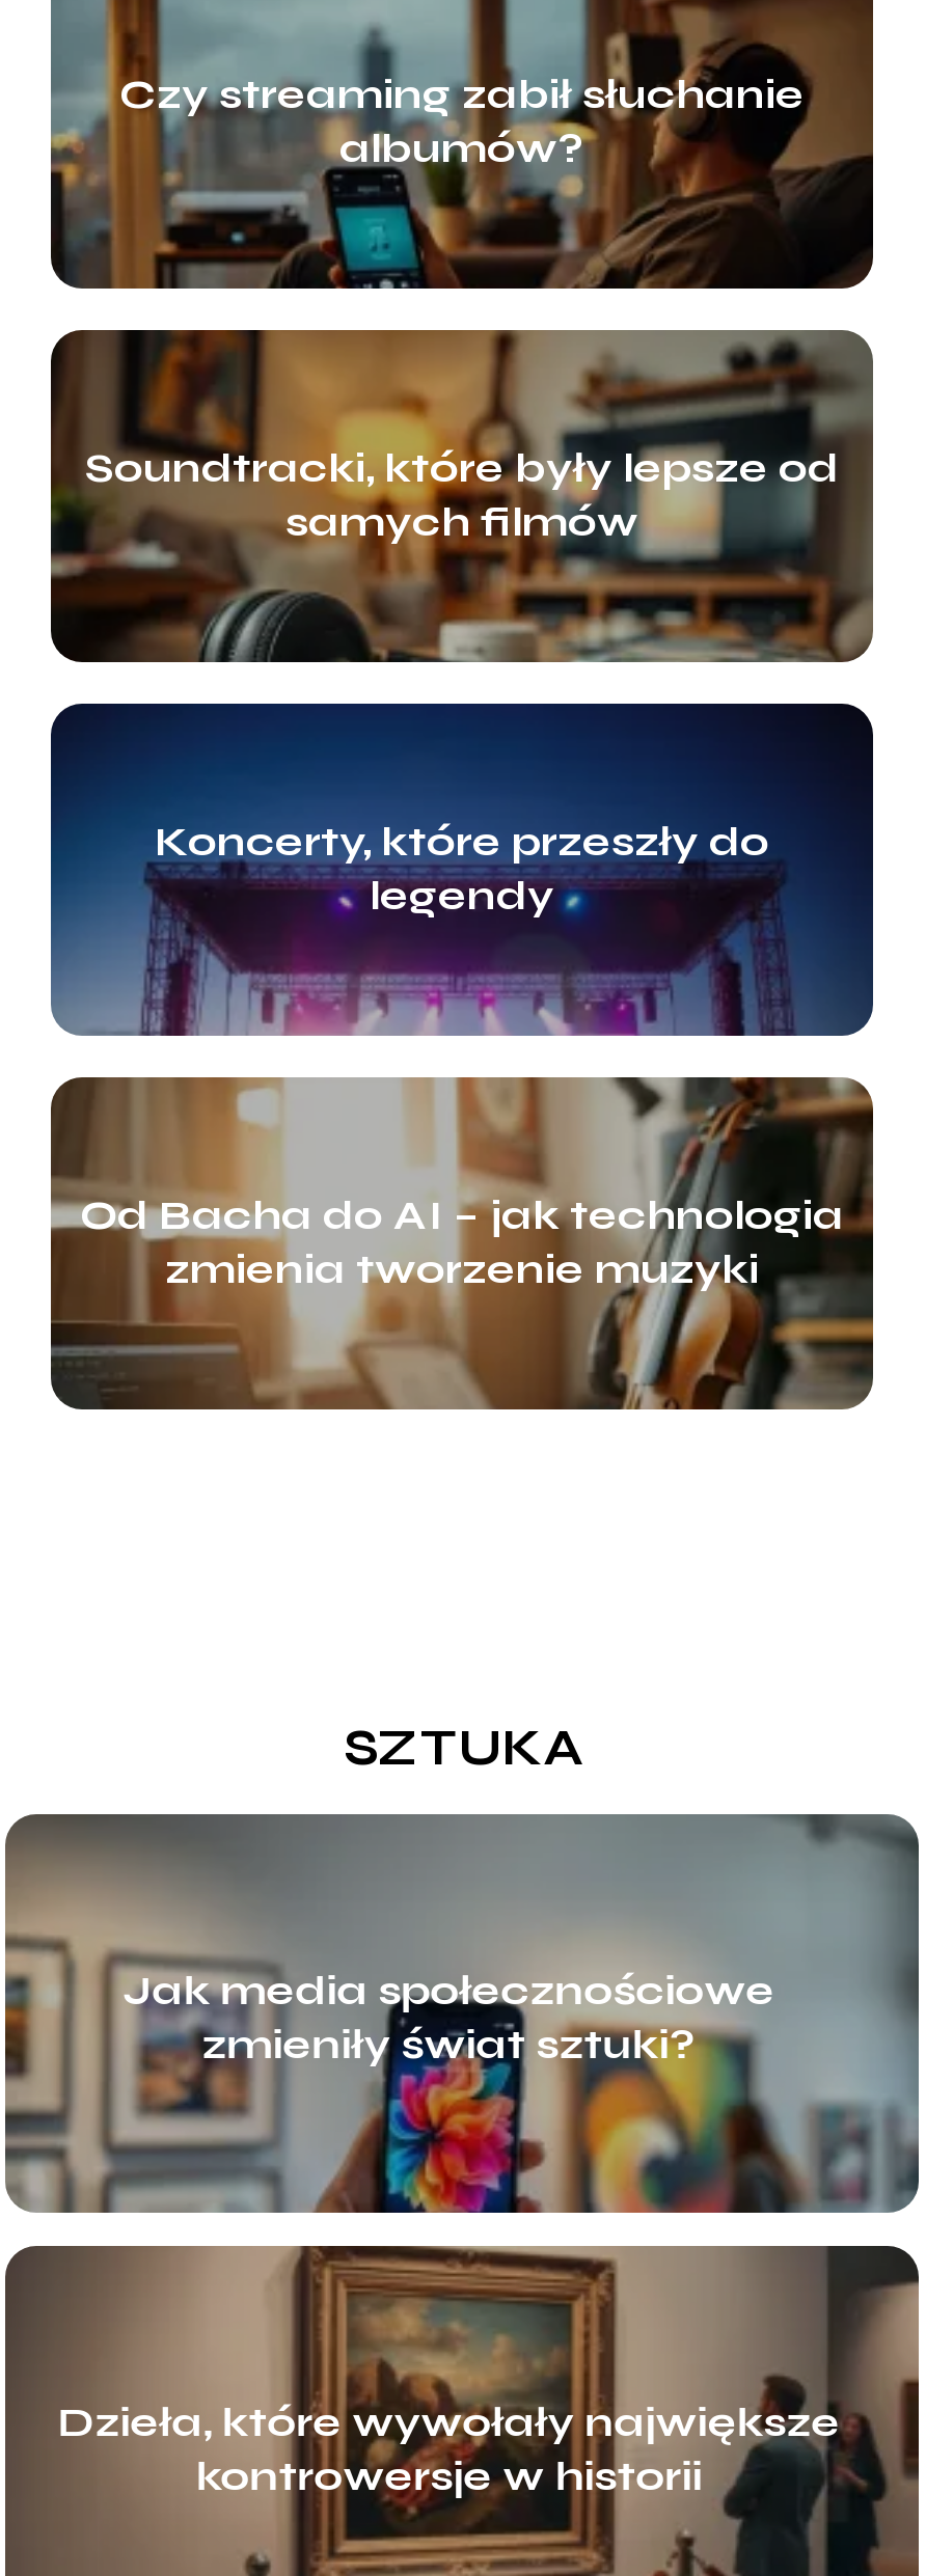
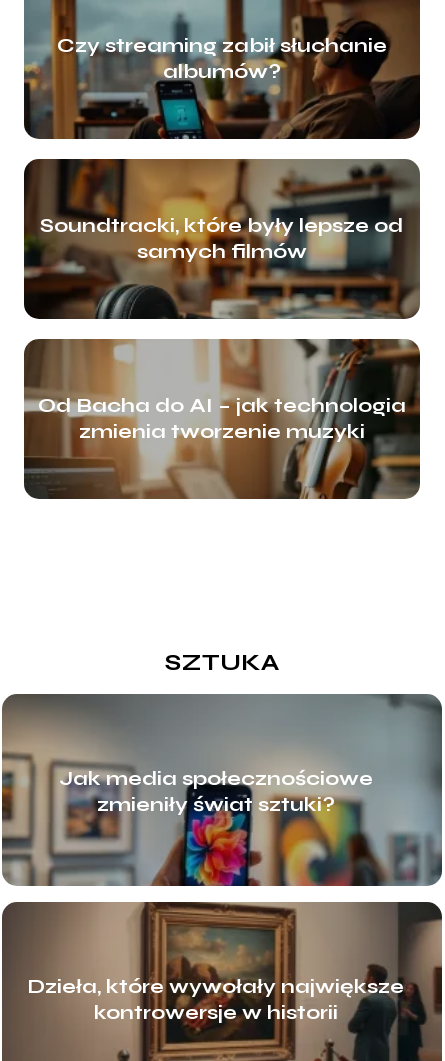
[49,702,873,1038] [image] | Koncerty, które przeszły do | legendy -> none

